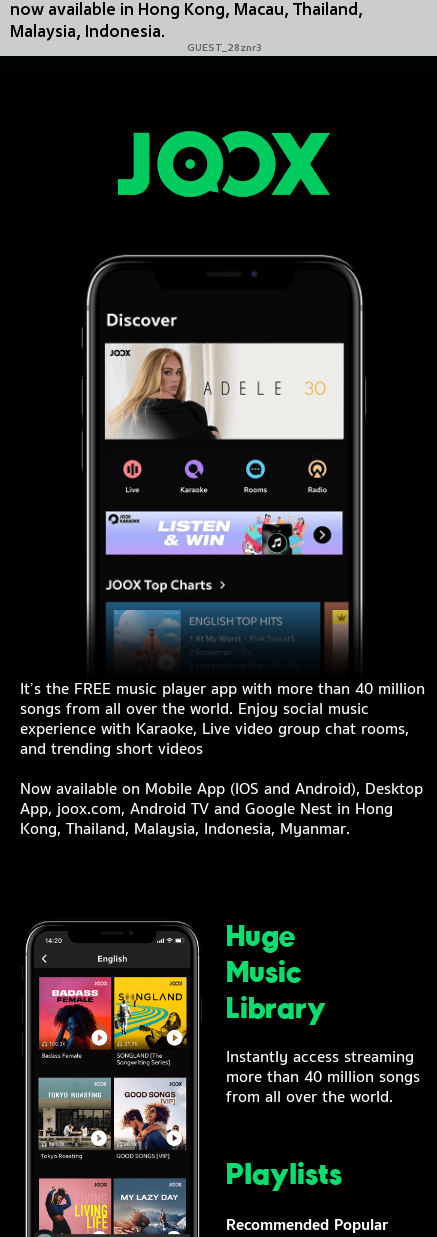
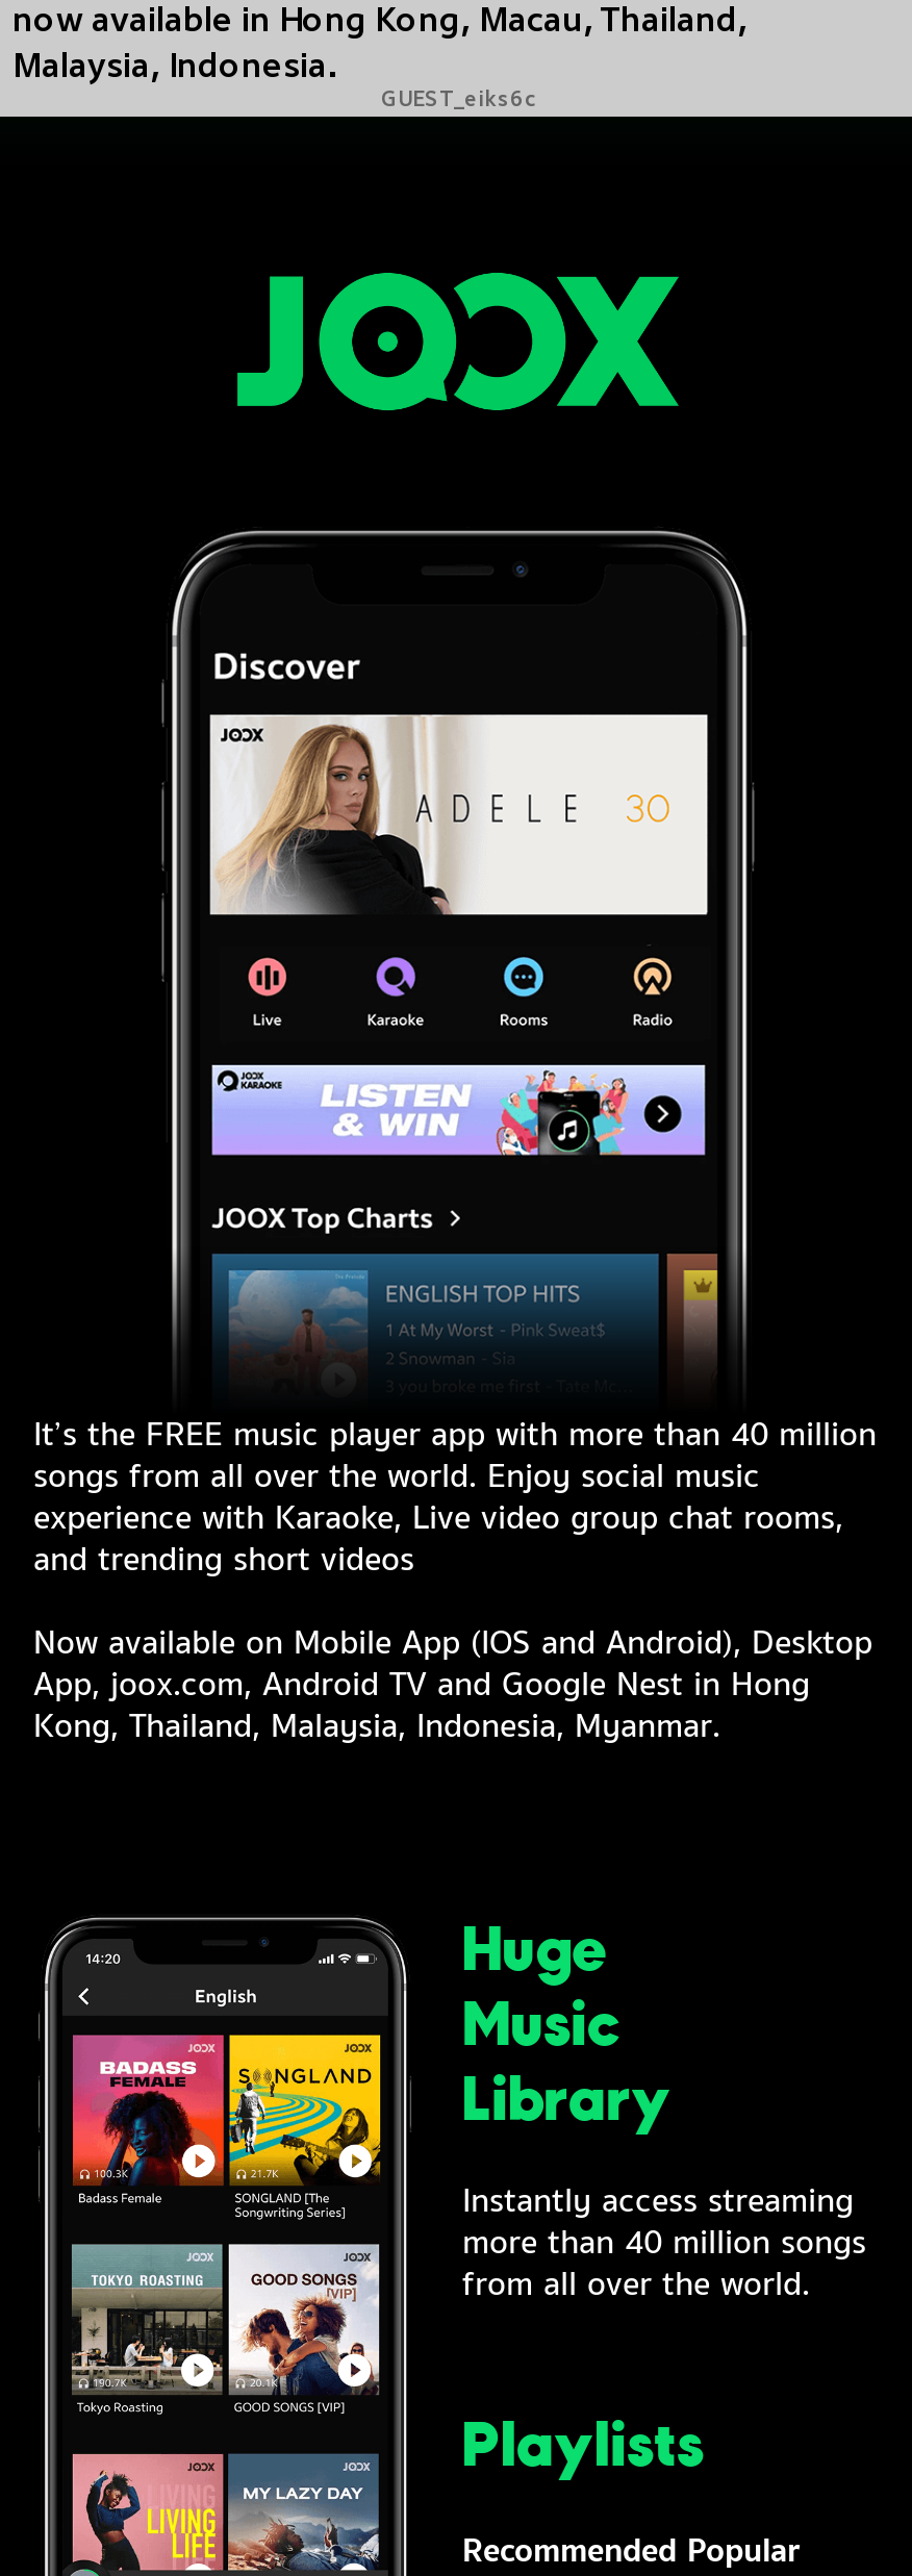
[186,43,261,54] GUEST_28znr3 -> [381,90,535,112] GUEST_eiks6c

